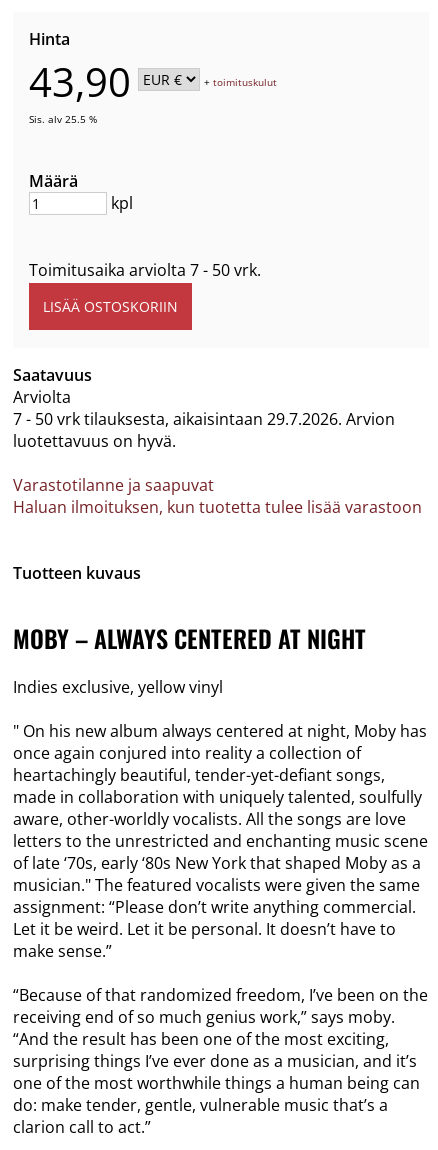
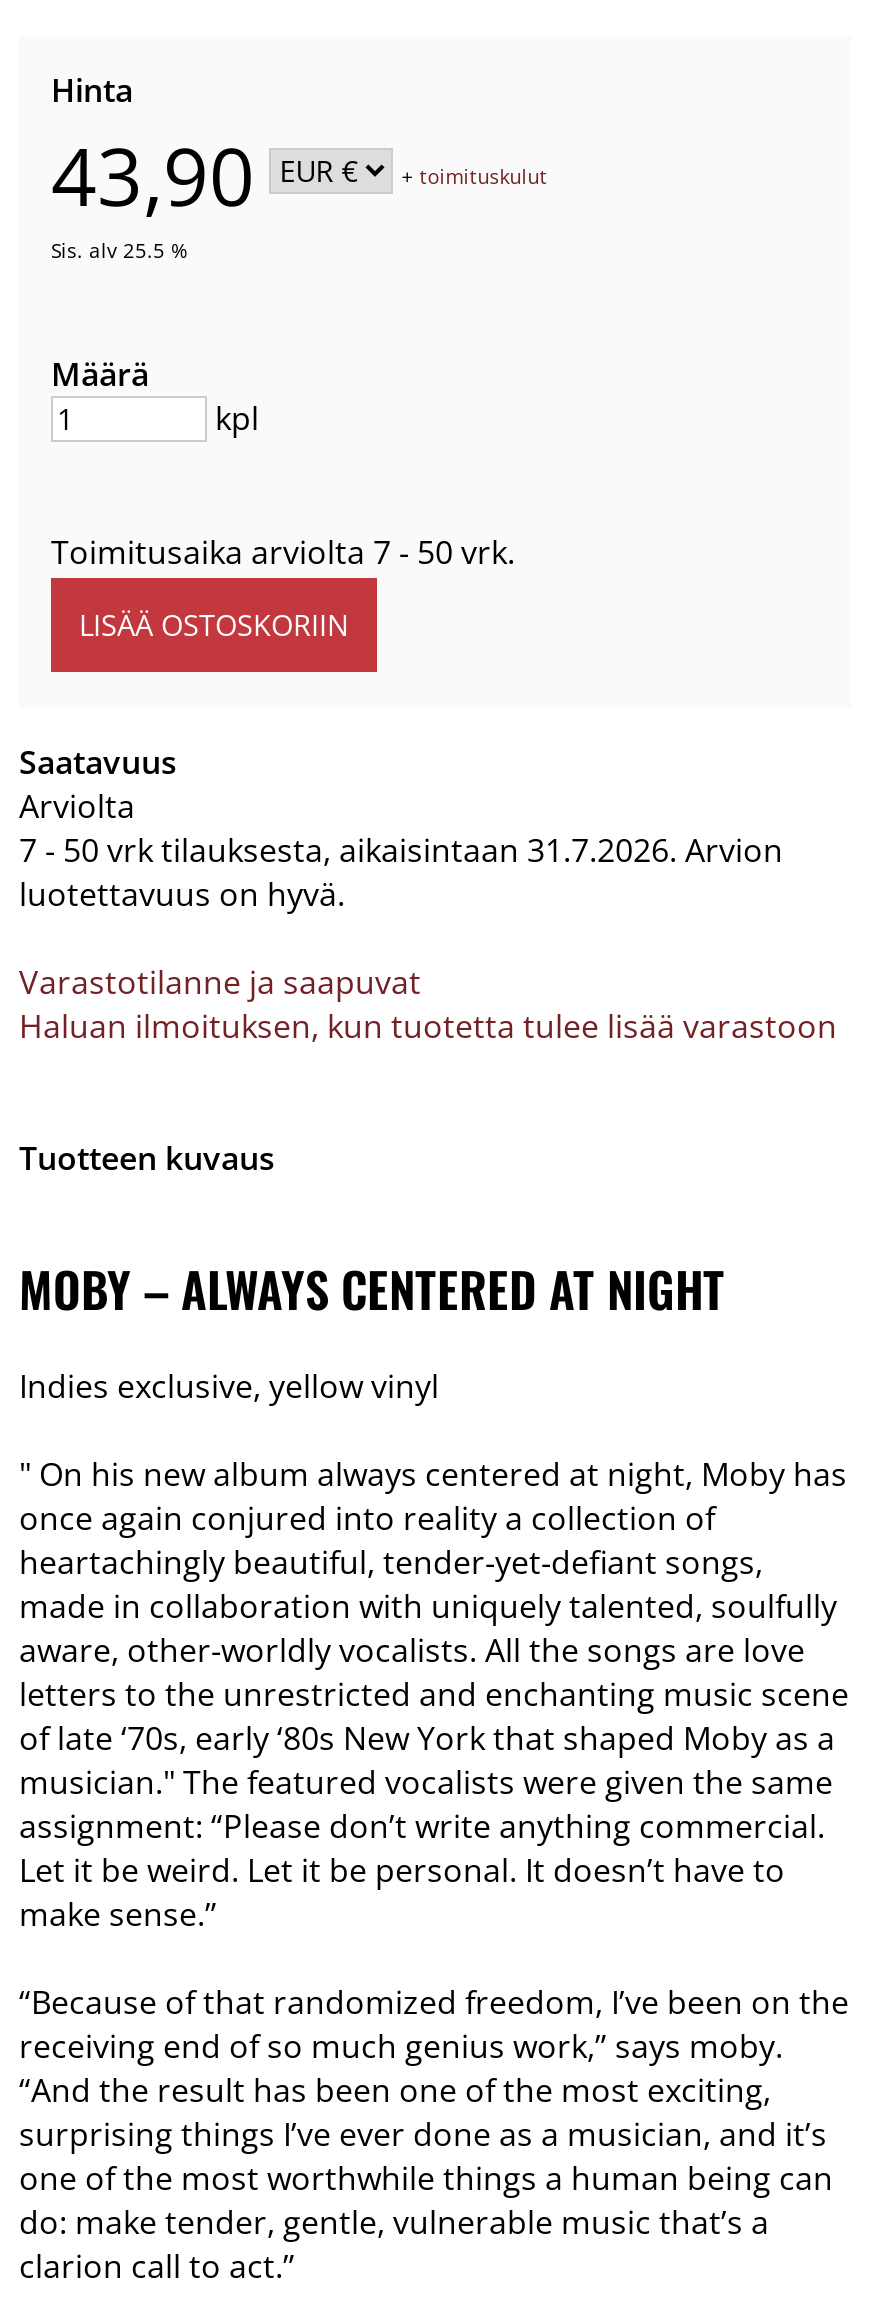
[13,408,395,430] 7 - 50 vrk tilauksesta, aikaisintaan 29.7.2026. Arvion -> [19,827,783,871] 7 - 50 vrk tilauksesta, aikaisintaan 31.7.2026. Arvion

